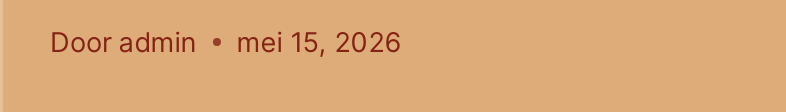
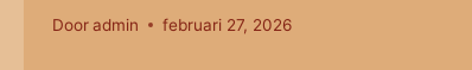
[50,25,400,57] Door admin mei 15, 2026 -> [52,15,291,34] Door admin februari 27, 2026

